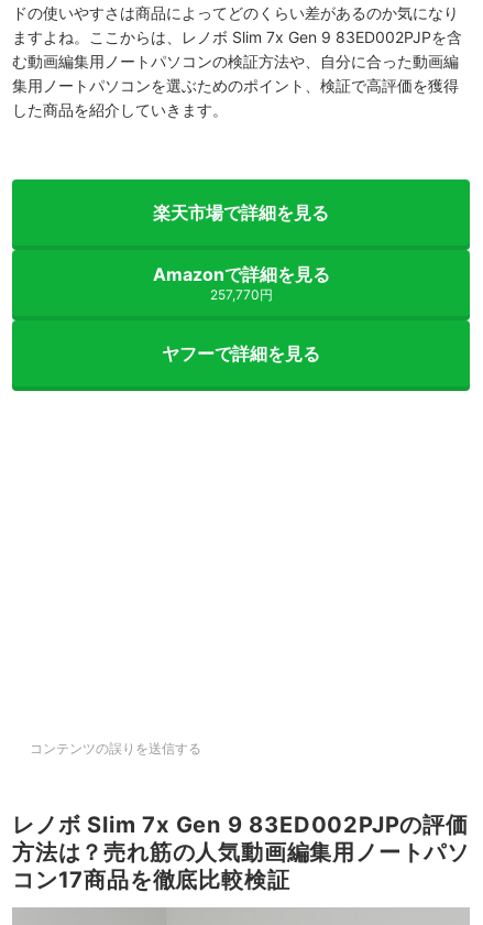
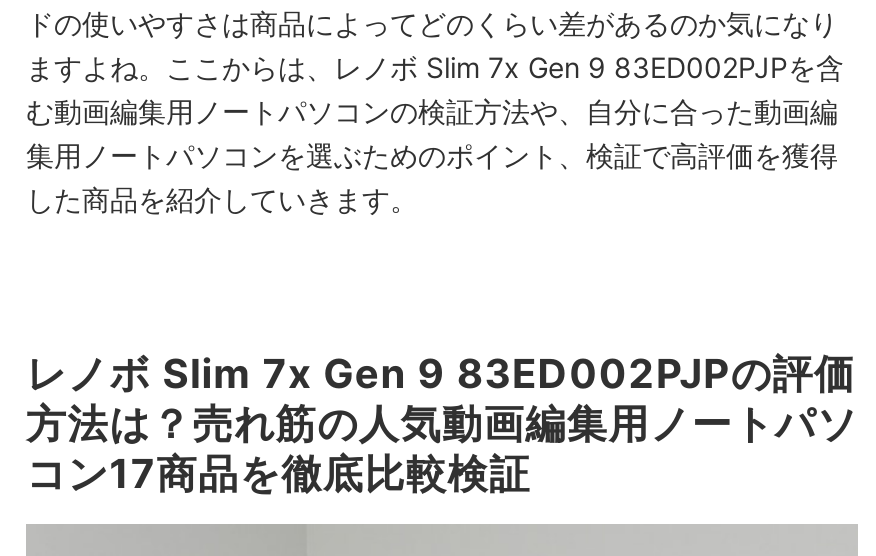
[11,178,471,392] [image] | 楽天市場で詳細を見る | Amazonで詳細を見る | 257,770円 | ヤフーで詳細を見る -> none
[30,740,201,757] コンテンツの誤りを送信する -> none

